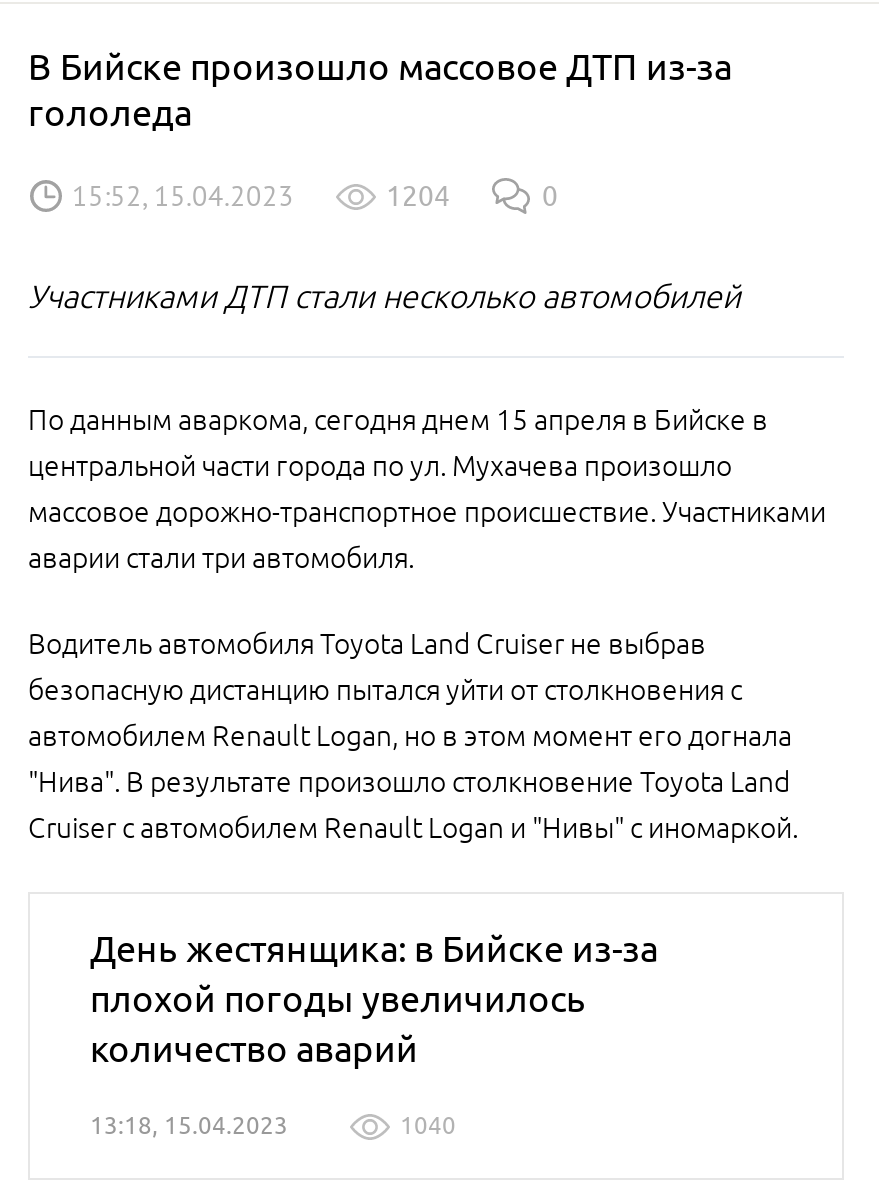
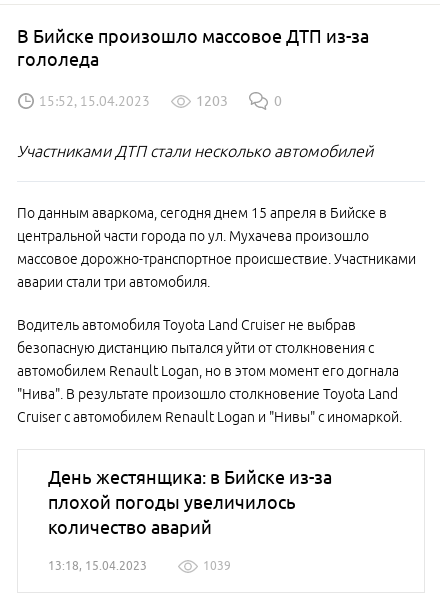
[386,180,450,212] 1204 -> [196,93,228,109] 1203
[400,1112,456,1138] 1040 -> [203,559,231,572] 1039

